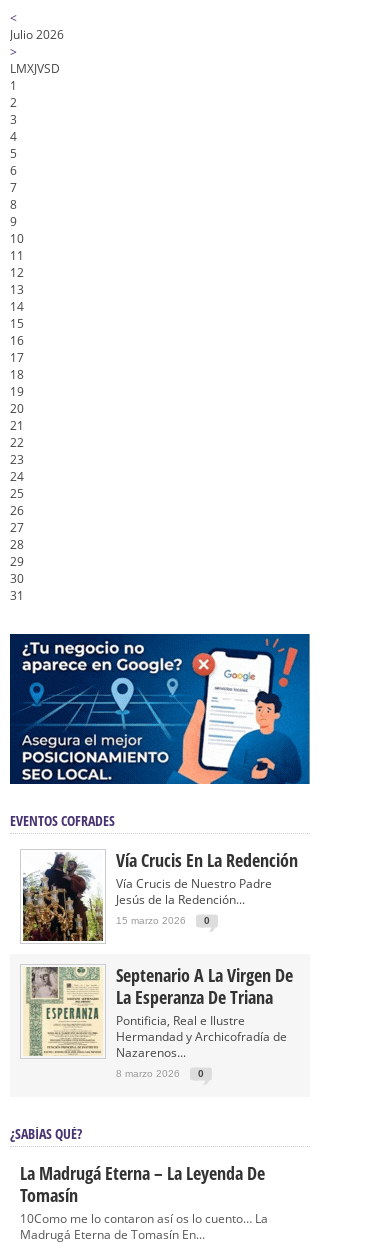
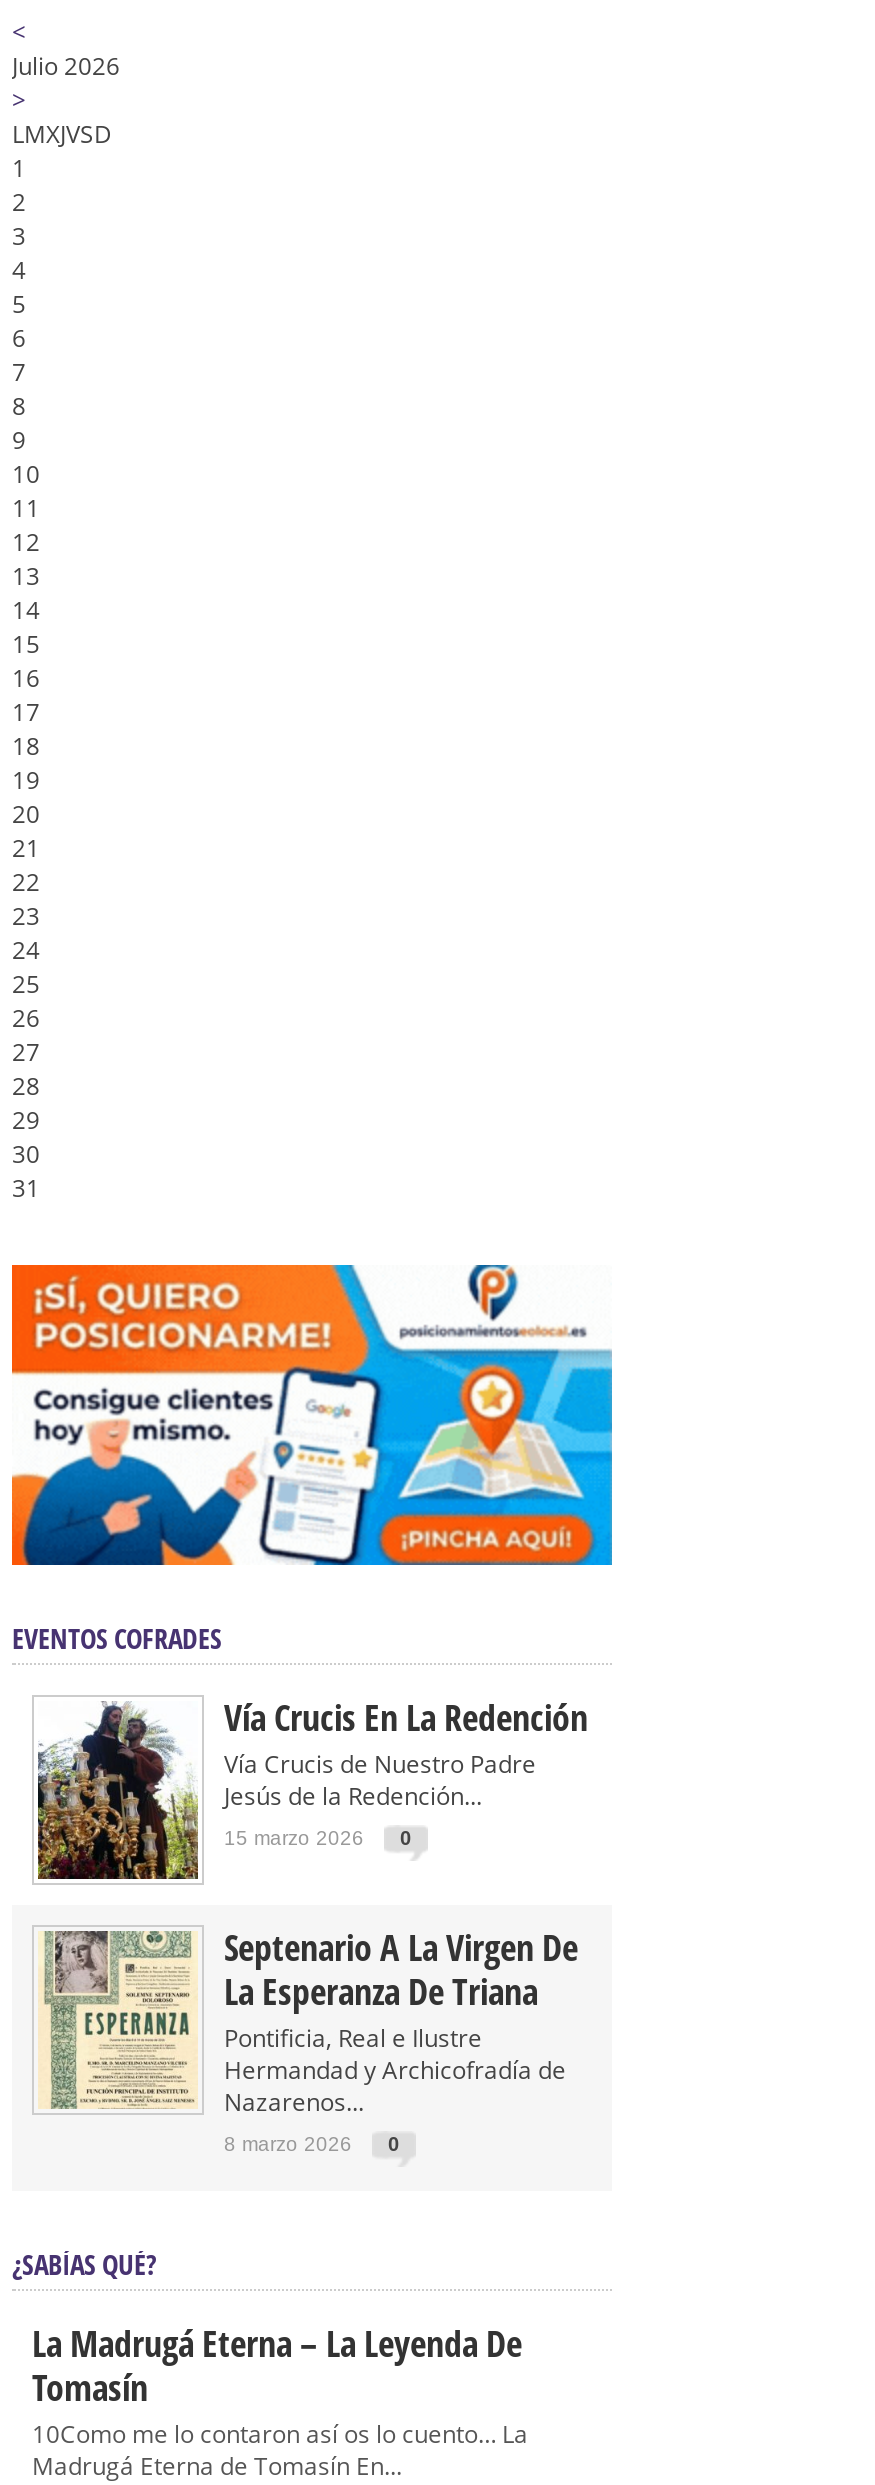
[9,633,311,785] [image] -> [10,1263,612,1567] [image]

